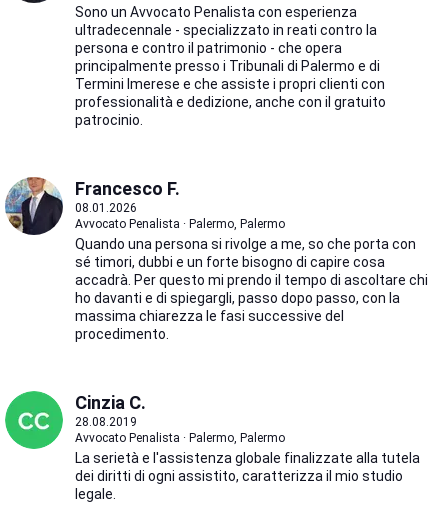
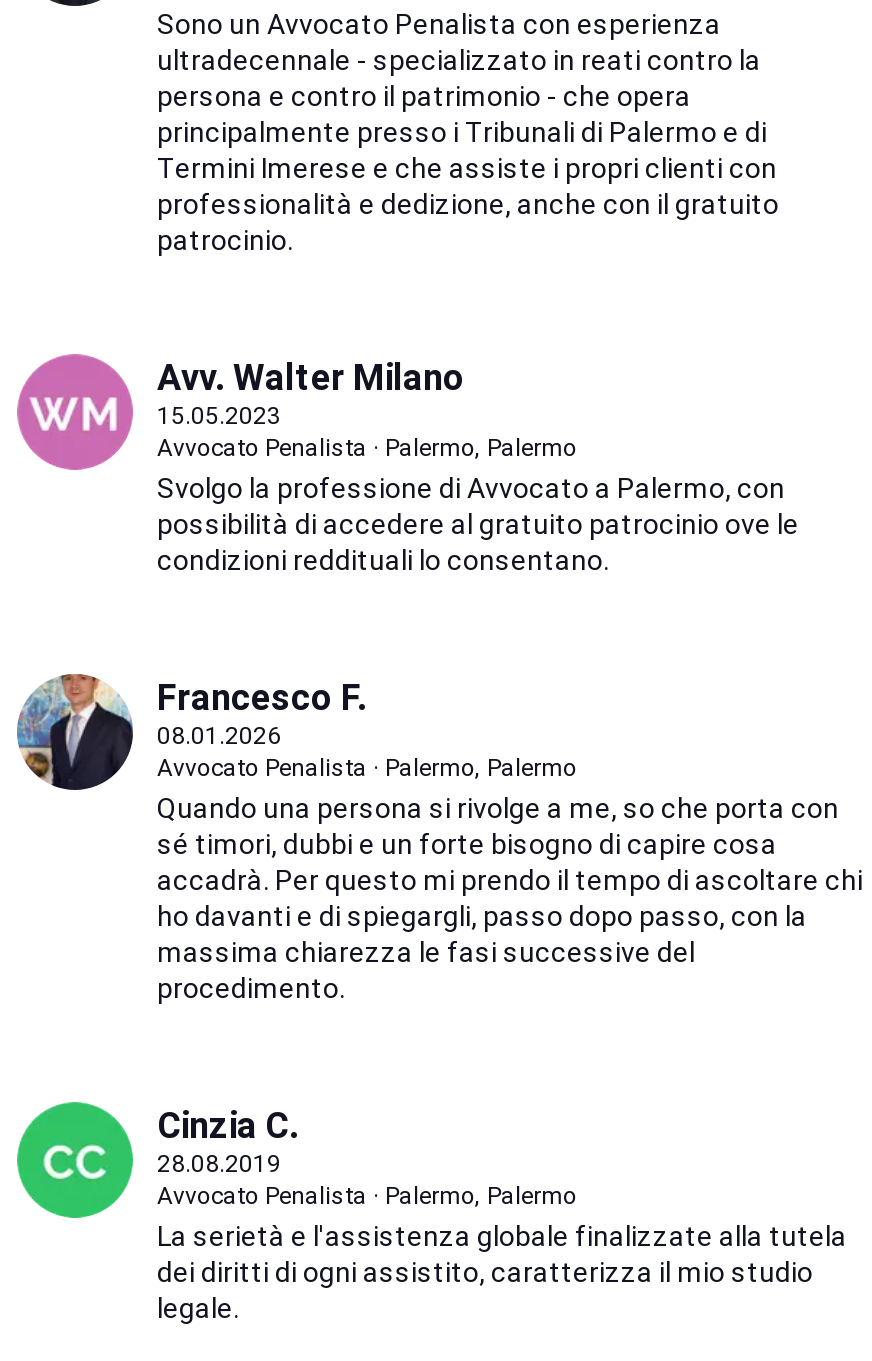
none -> [17,352,799,576] [image] | Avv. Walter Milano | 15.05.2023 | Avvocato Penalista · Palermo, Palermo | Svolgo la professione di Avvocato a Palermo, con | possibilità di accedere al gratuito patrocinio ove le | condizioni reddituali lo consentano.

